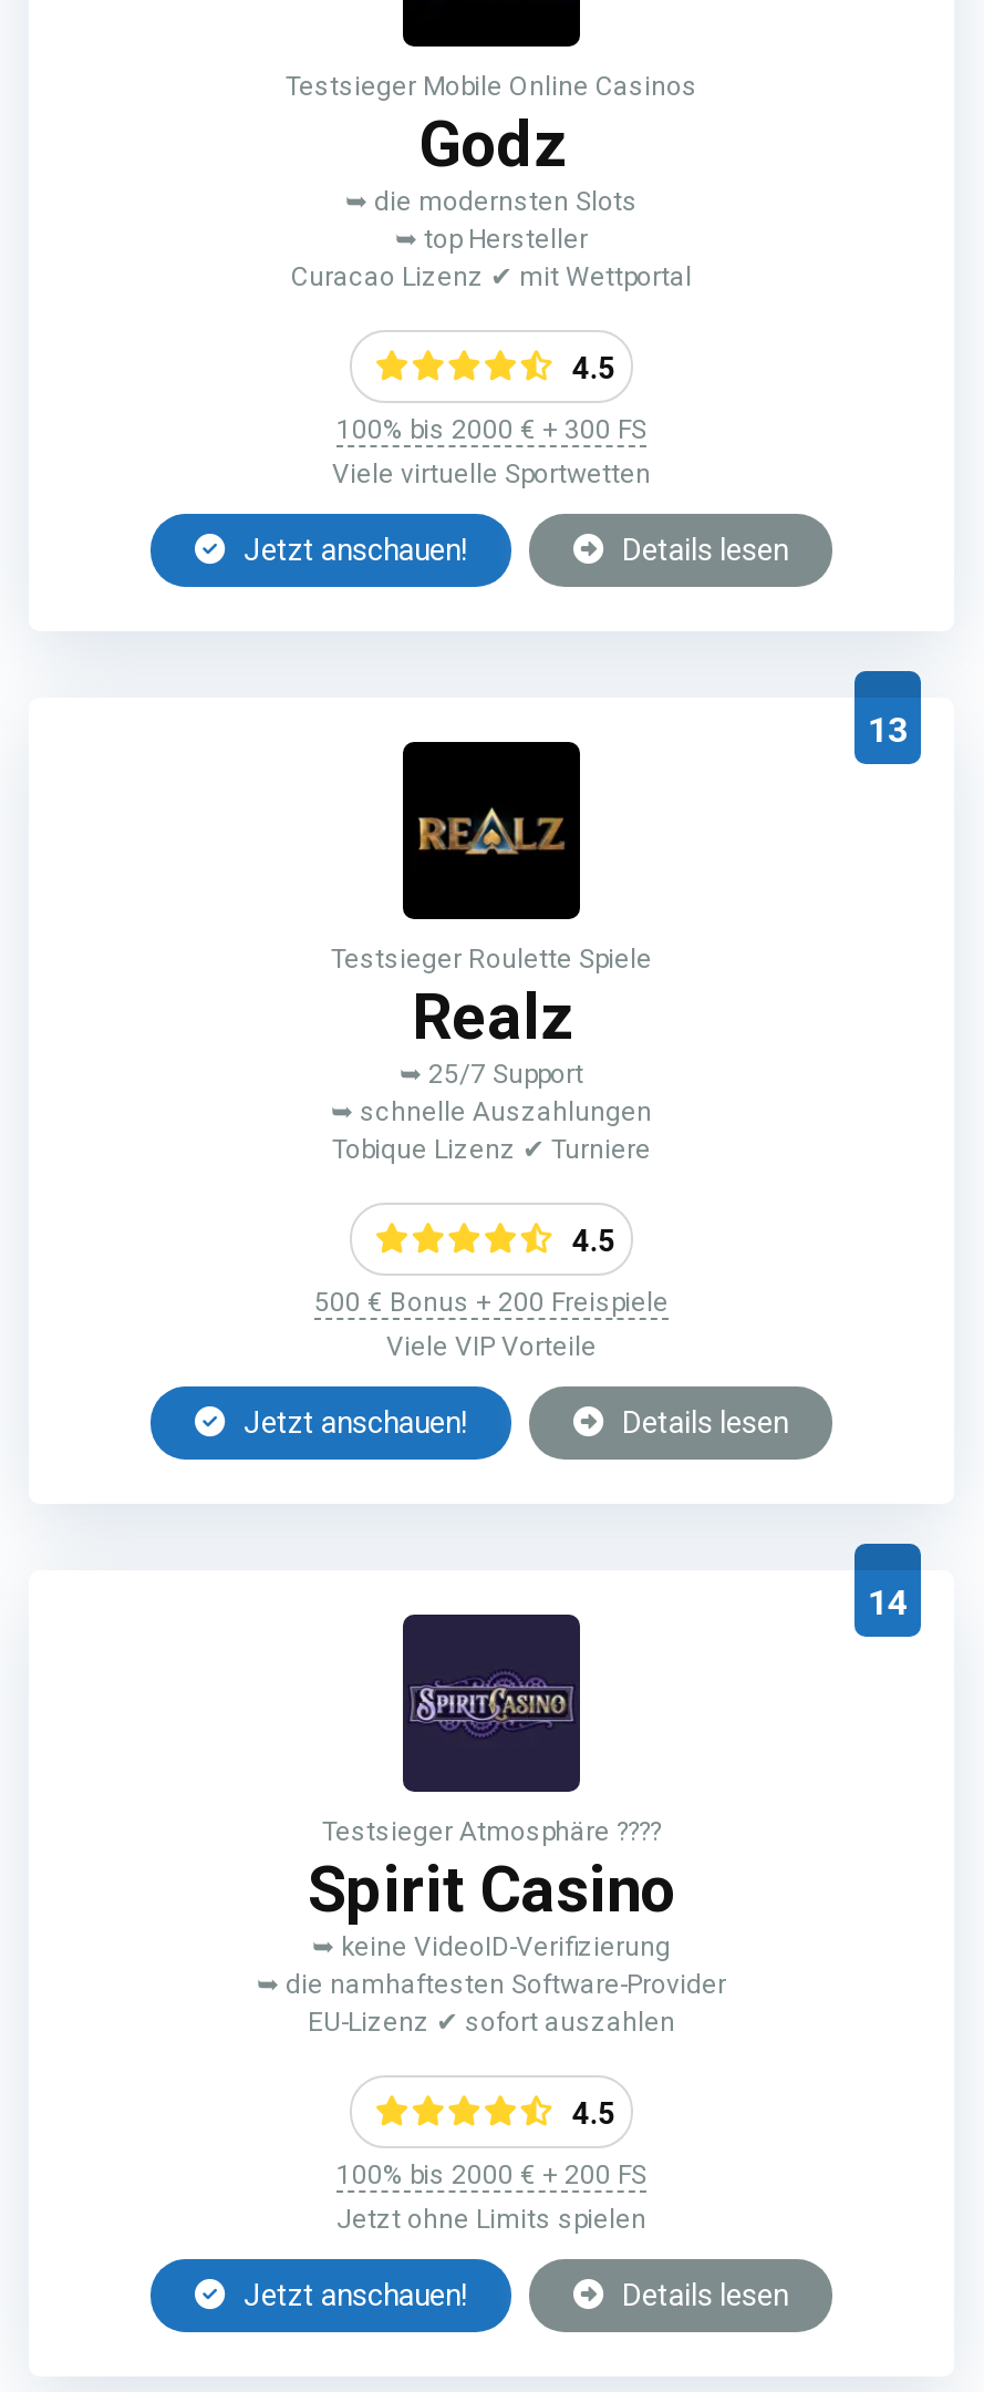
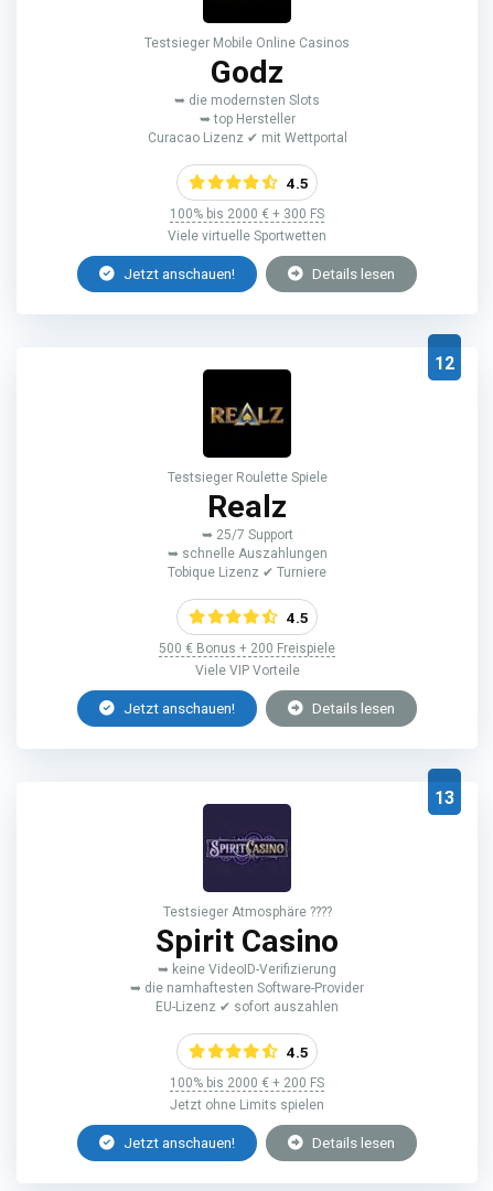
[868,710,908,752] 13 -> [435,353,454,374] 12
[868,1582,908,1624] 14 -> [435,788,454,809] 13

